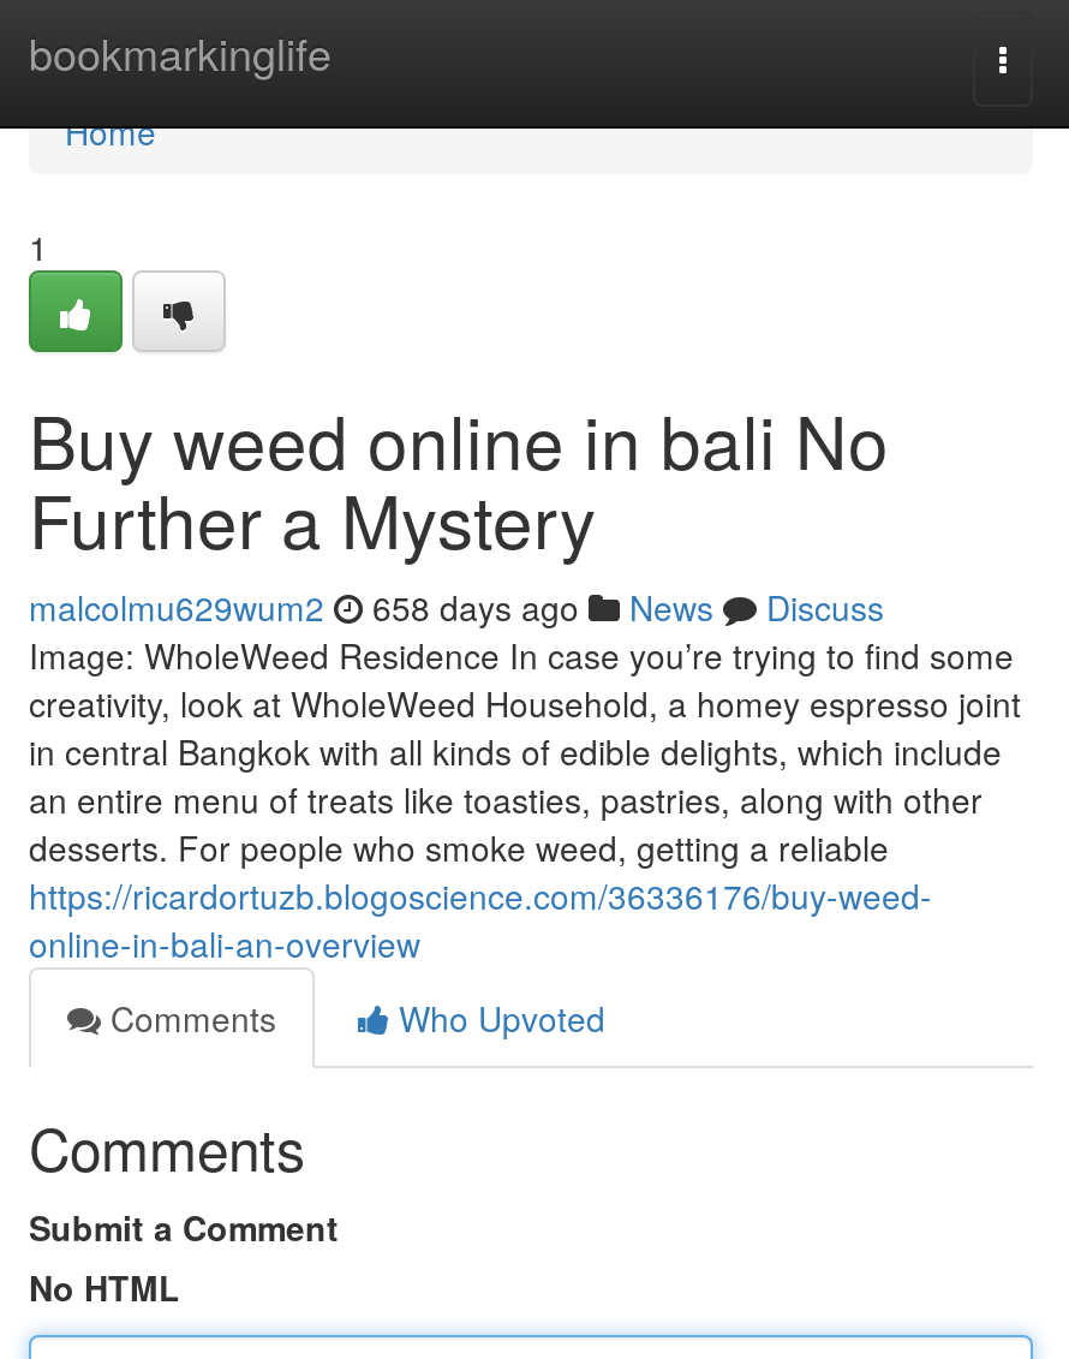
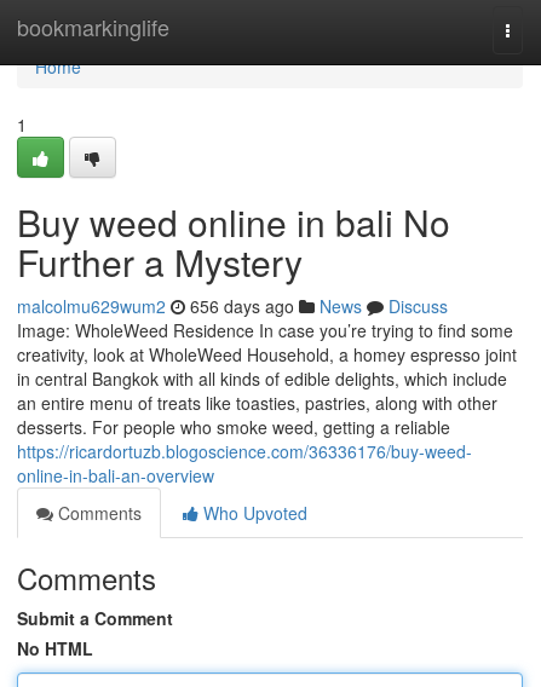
[29,583,884,631] malcolmu629wum2 658 days ago News Discuss -> [17,294,448,318] malcolmu629wum2 656 days ago News Discuss

